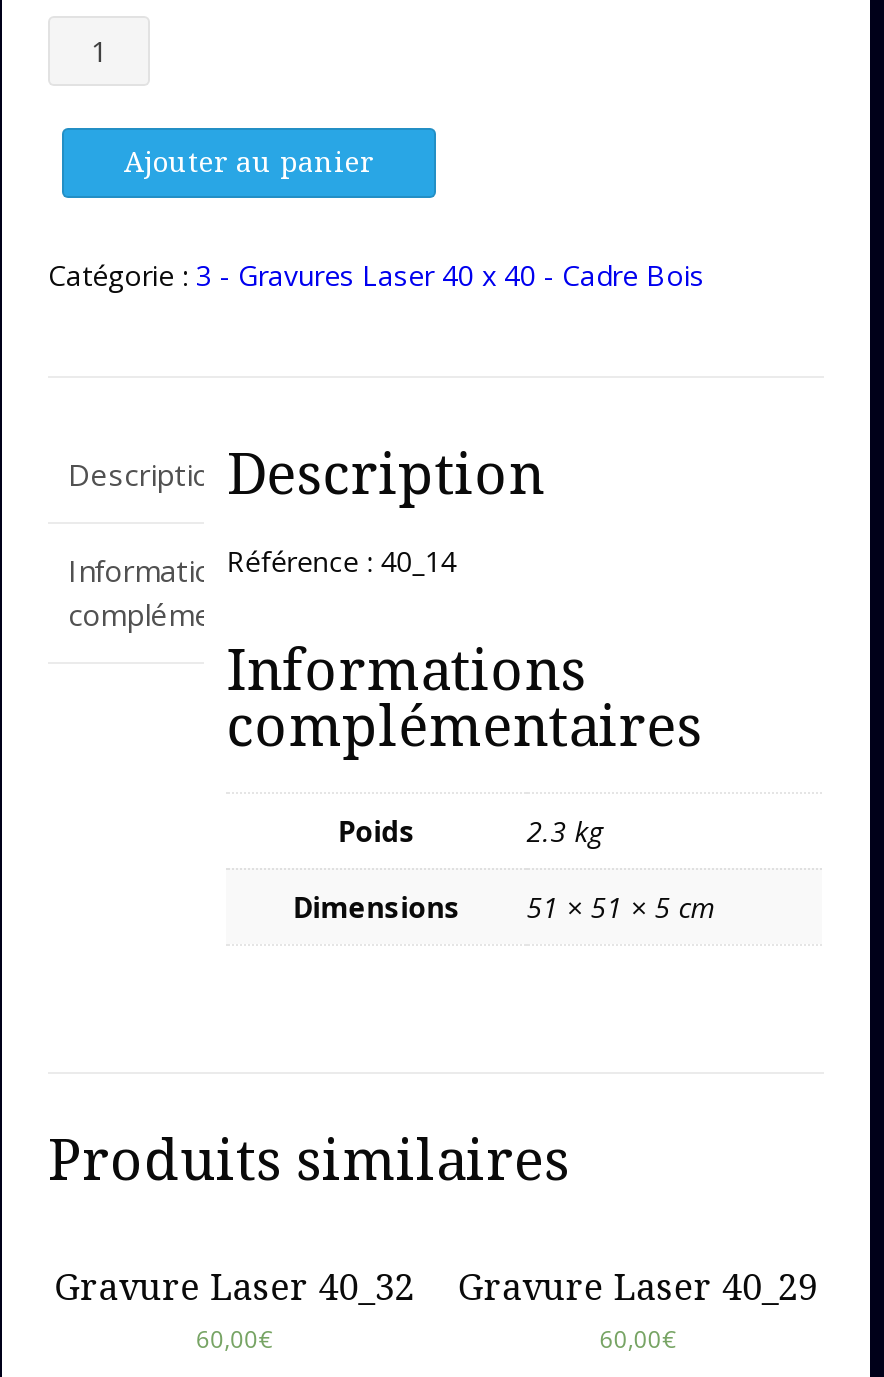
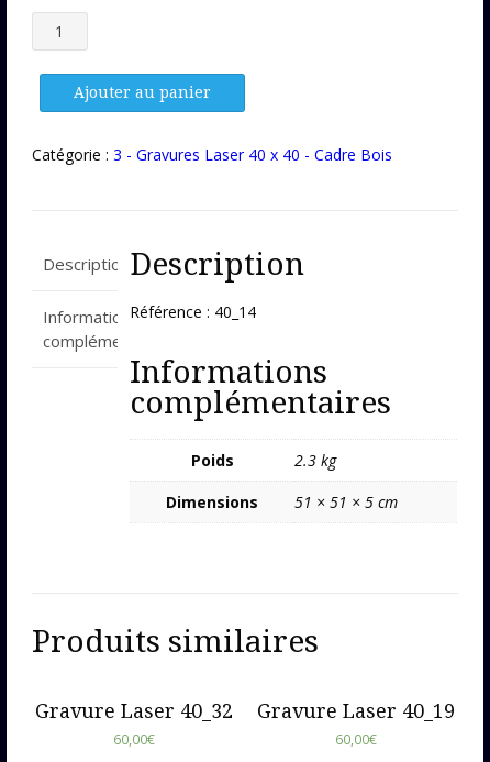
[458,1266,818,1308] Gravure Laser 40_29 -> [257,699,455,722] Gravure Laser 40_19

